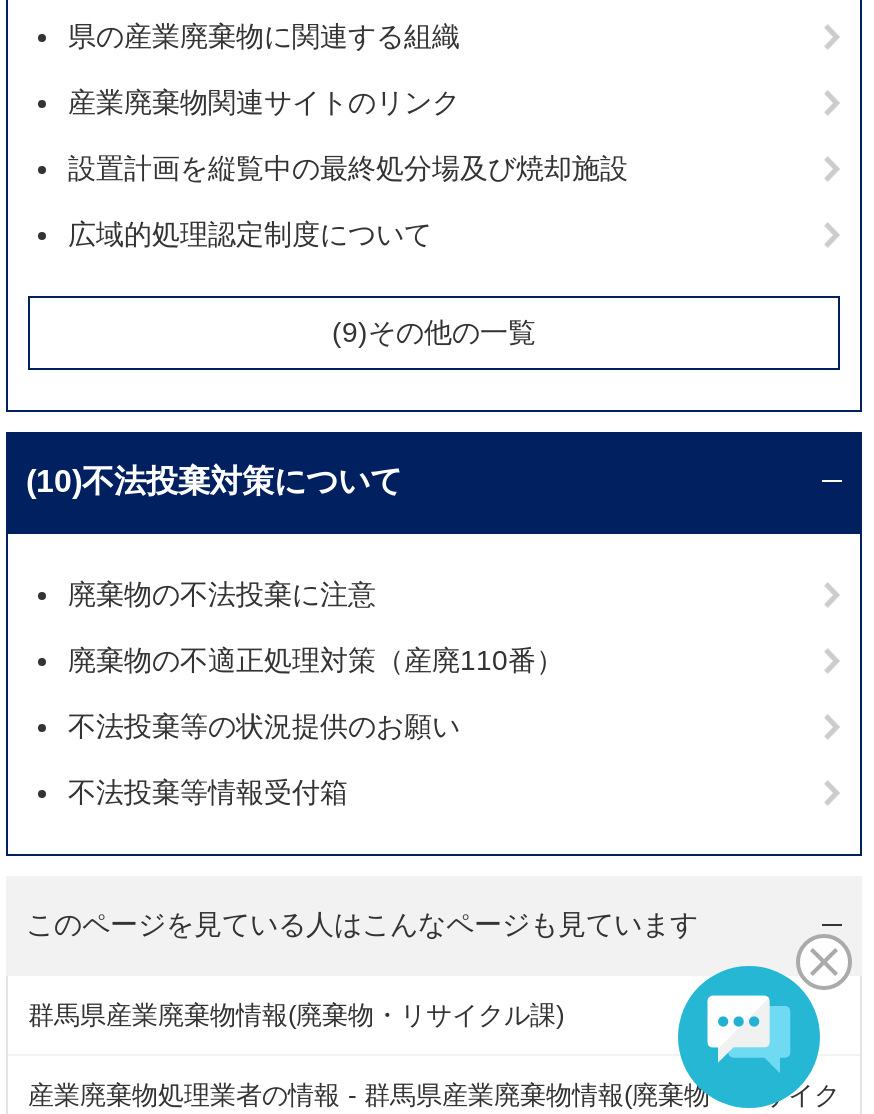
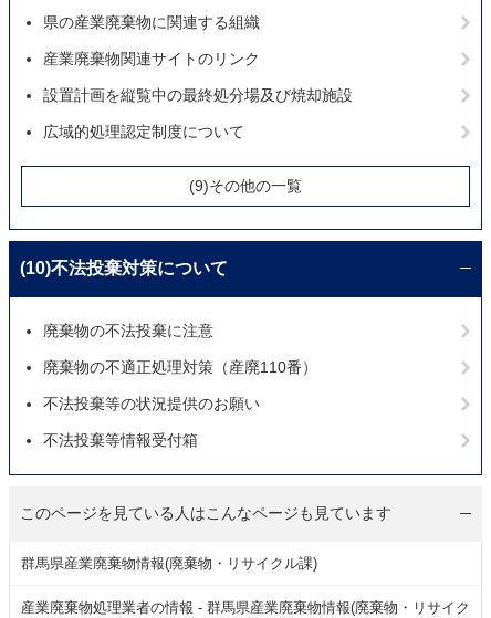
[676,934,852,1074] [image] -> none

